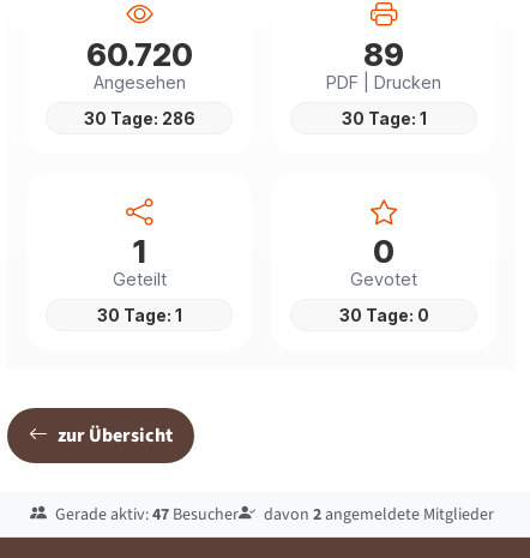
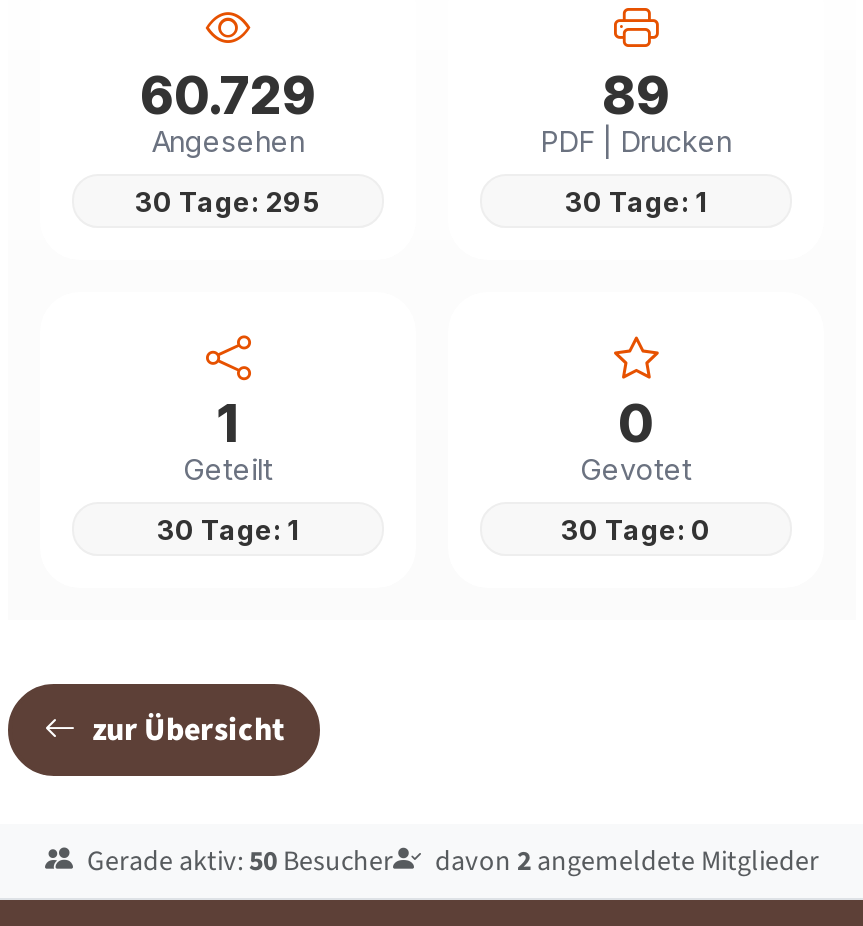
[86,36,192,73] 60.720 -> [140,63,316,125] 60.729
[83,108,195,128] 30 Tage: 286 -> [135,185,321,217] 30 Tage: 295
[51,502,238,525] Gerade aktiv: 47 Besucher -> [81,841,393,879] Gerade aktiv: 50 Besucher

